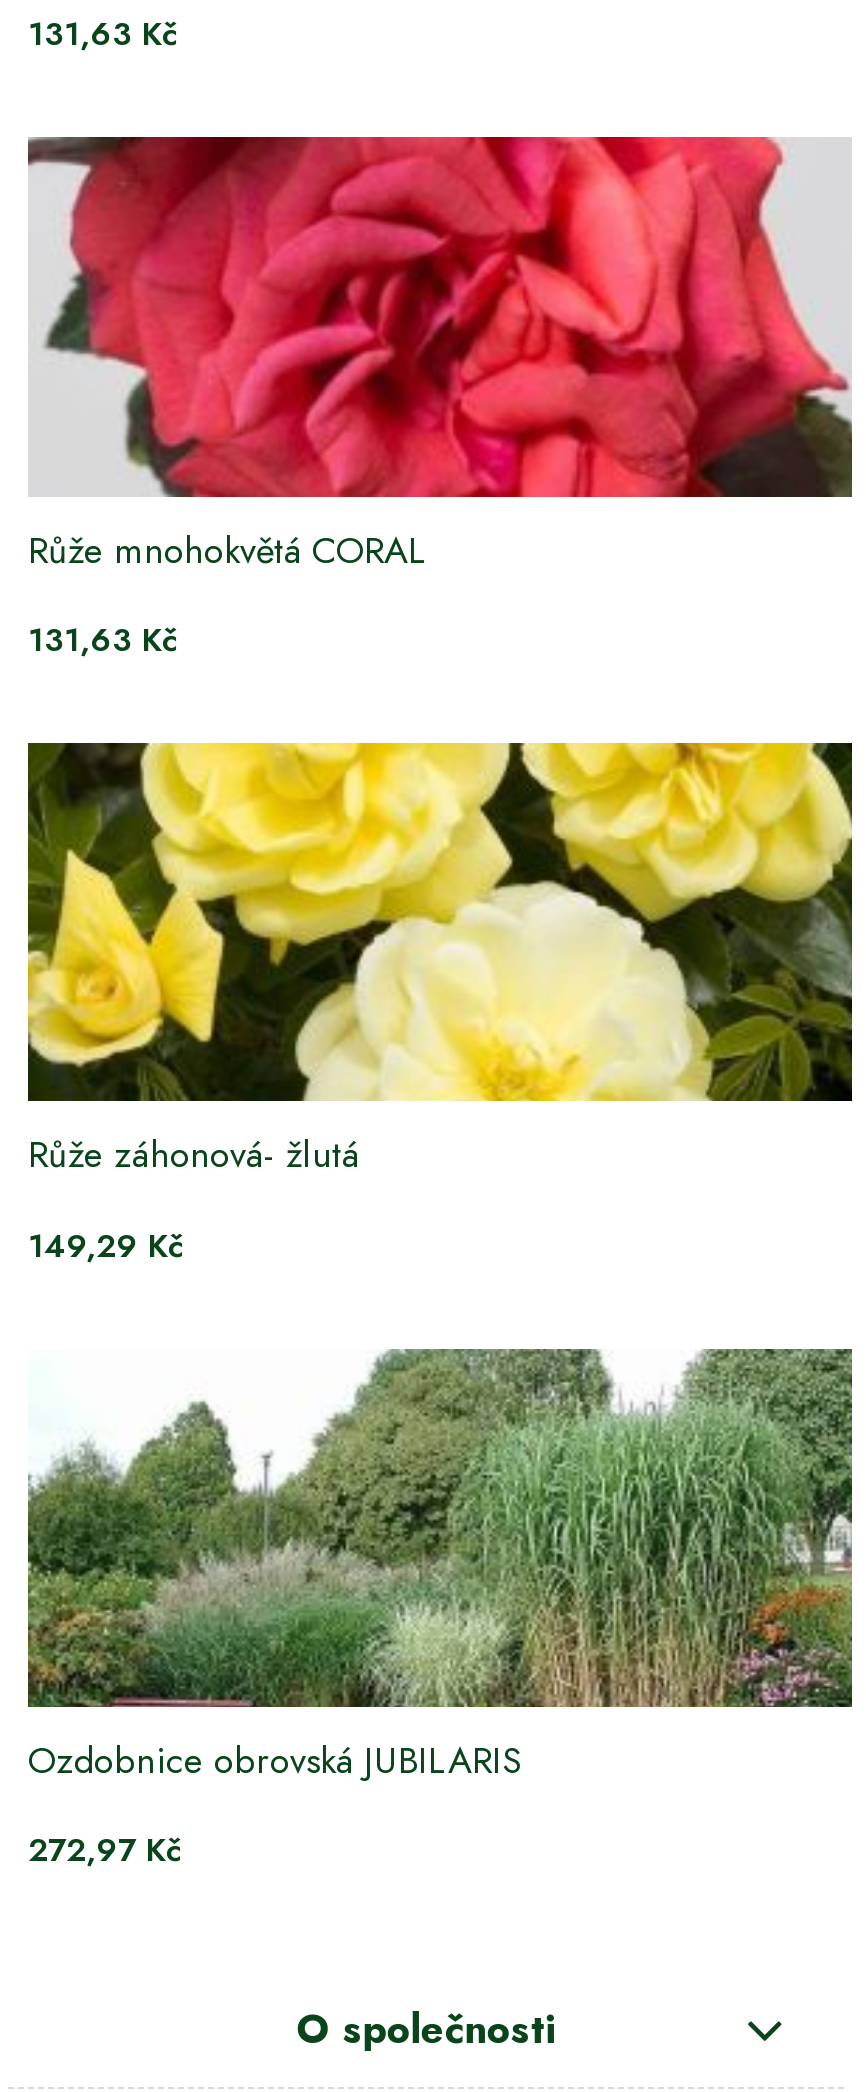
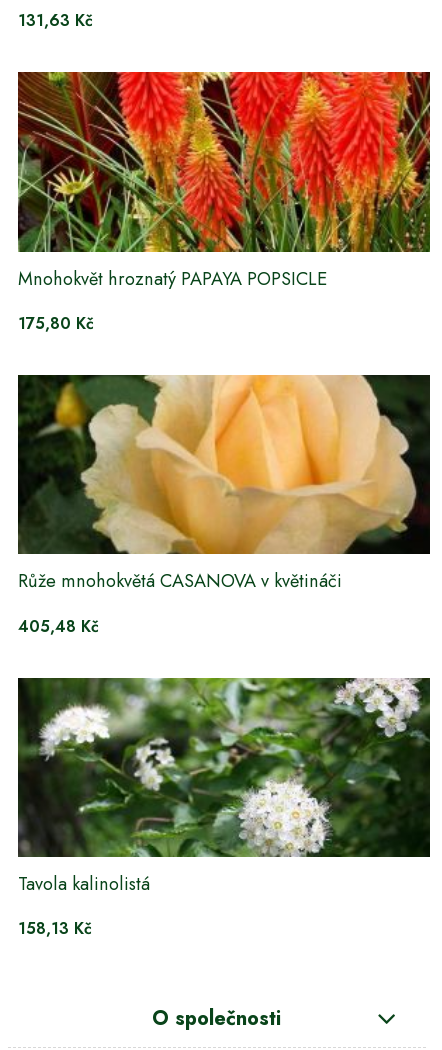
[28,135,852,577] [image] | Růže mnohokvětá CORAL -> [17,71,431,292] [image] | Mnohokvět hroznatý PAPAYA POPSICLE
[28,617,178,663] 131,63 Kč -> [18,312,94,335] 175,80 Kč
[26,741,854,1182] [image] | Růže záhonová- žlutá -> [17,374,431,594] [image] | Růže mnohokvětá CASANOVA v květináči
[28,1223,184,1269] 149,29 Kč -> [18,615,99,638] 405,48 Kč
[26,1347,854,1787] [image] | Ozdobnice obrovská JUBILARIS -> [17,677,431,897] [image] | Tavola kalinolistá
[28,1828,182,1874] 272,97 Kč -> [18,917,92,940] 158,13 Kč

